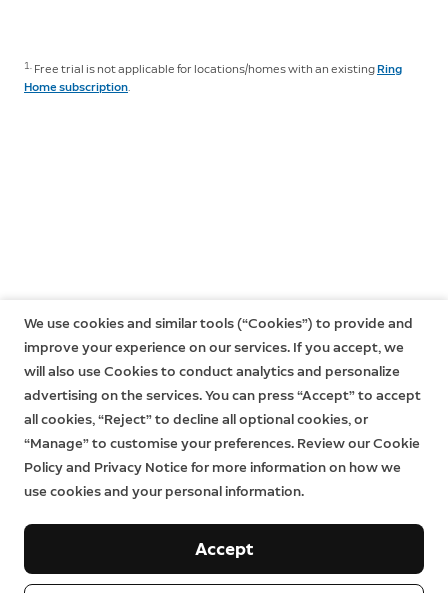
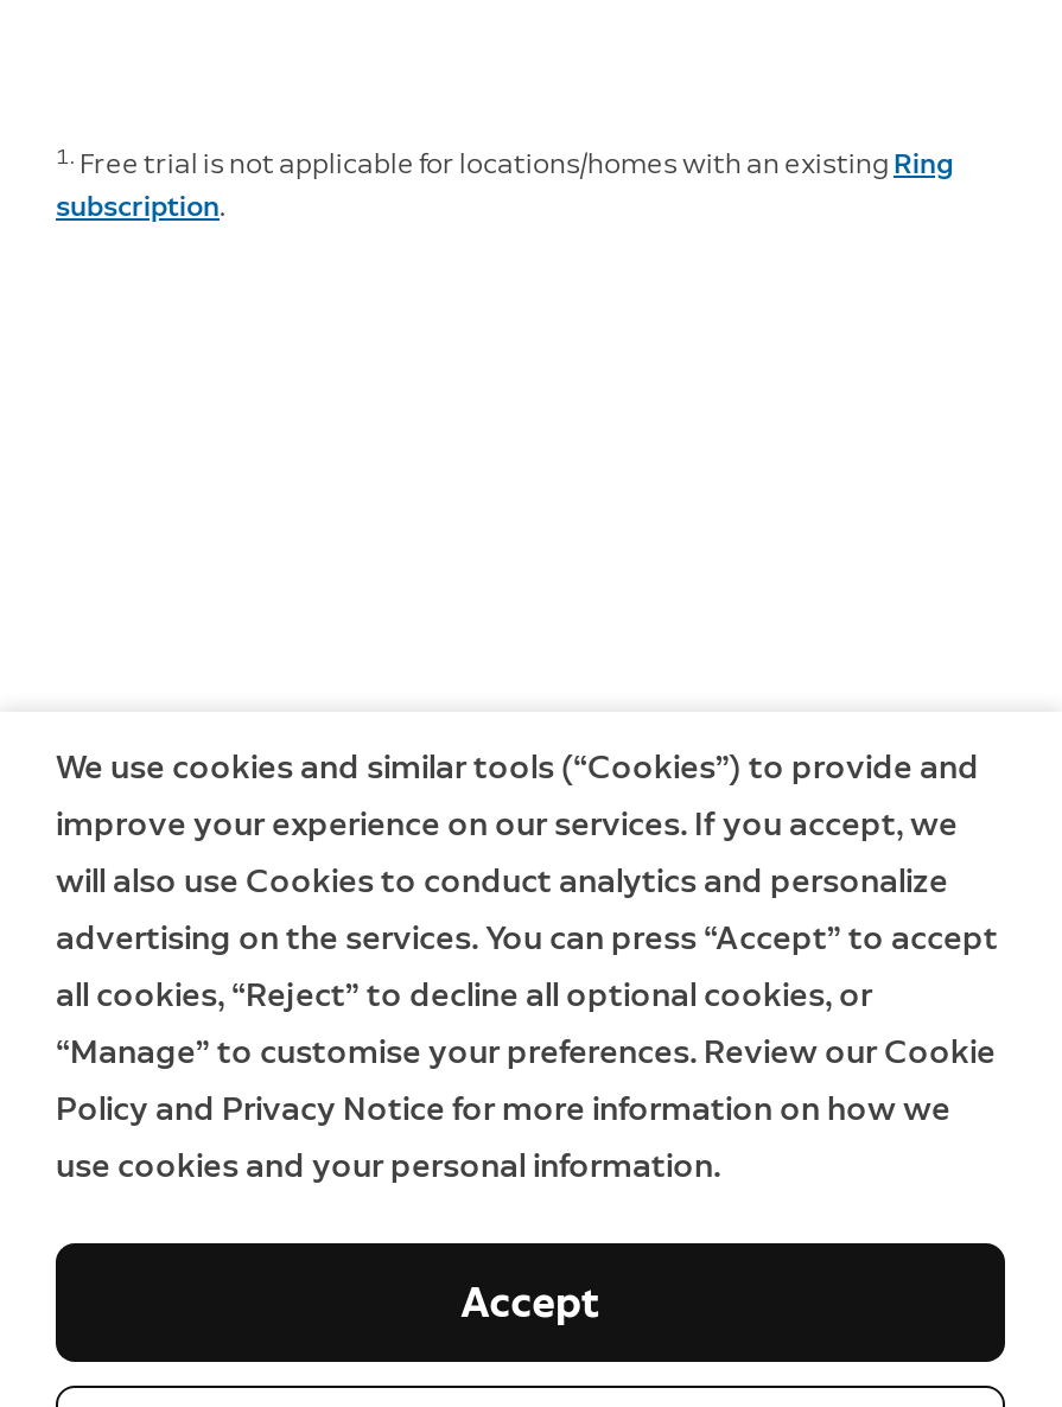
[24,80,131,94] Home subscription. -> [56,191,227,224] subscription.

